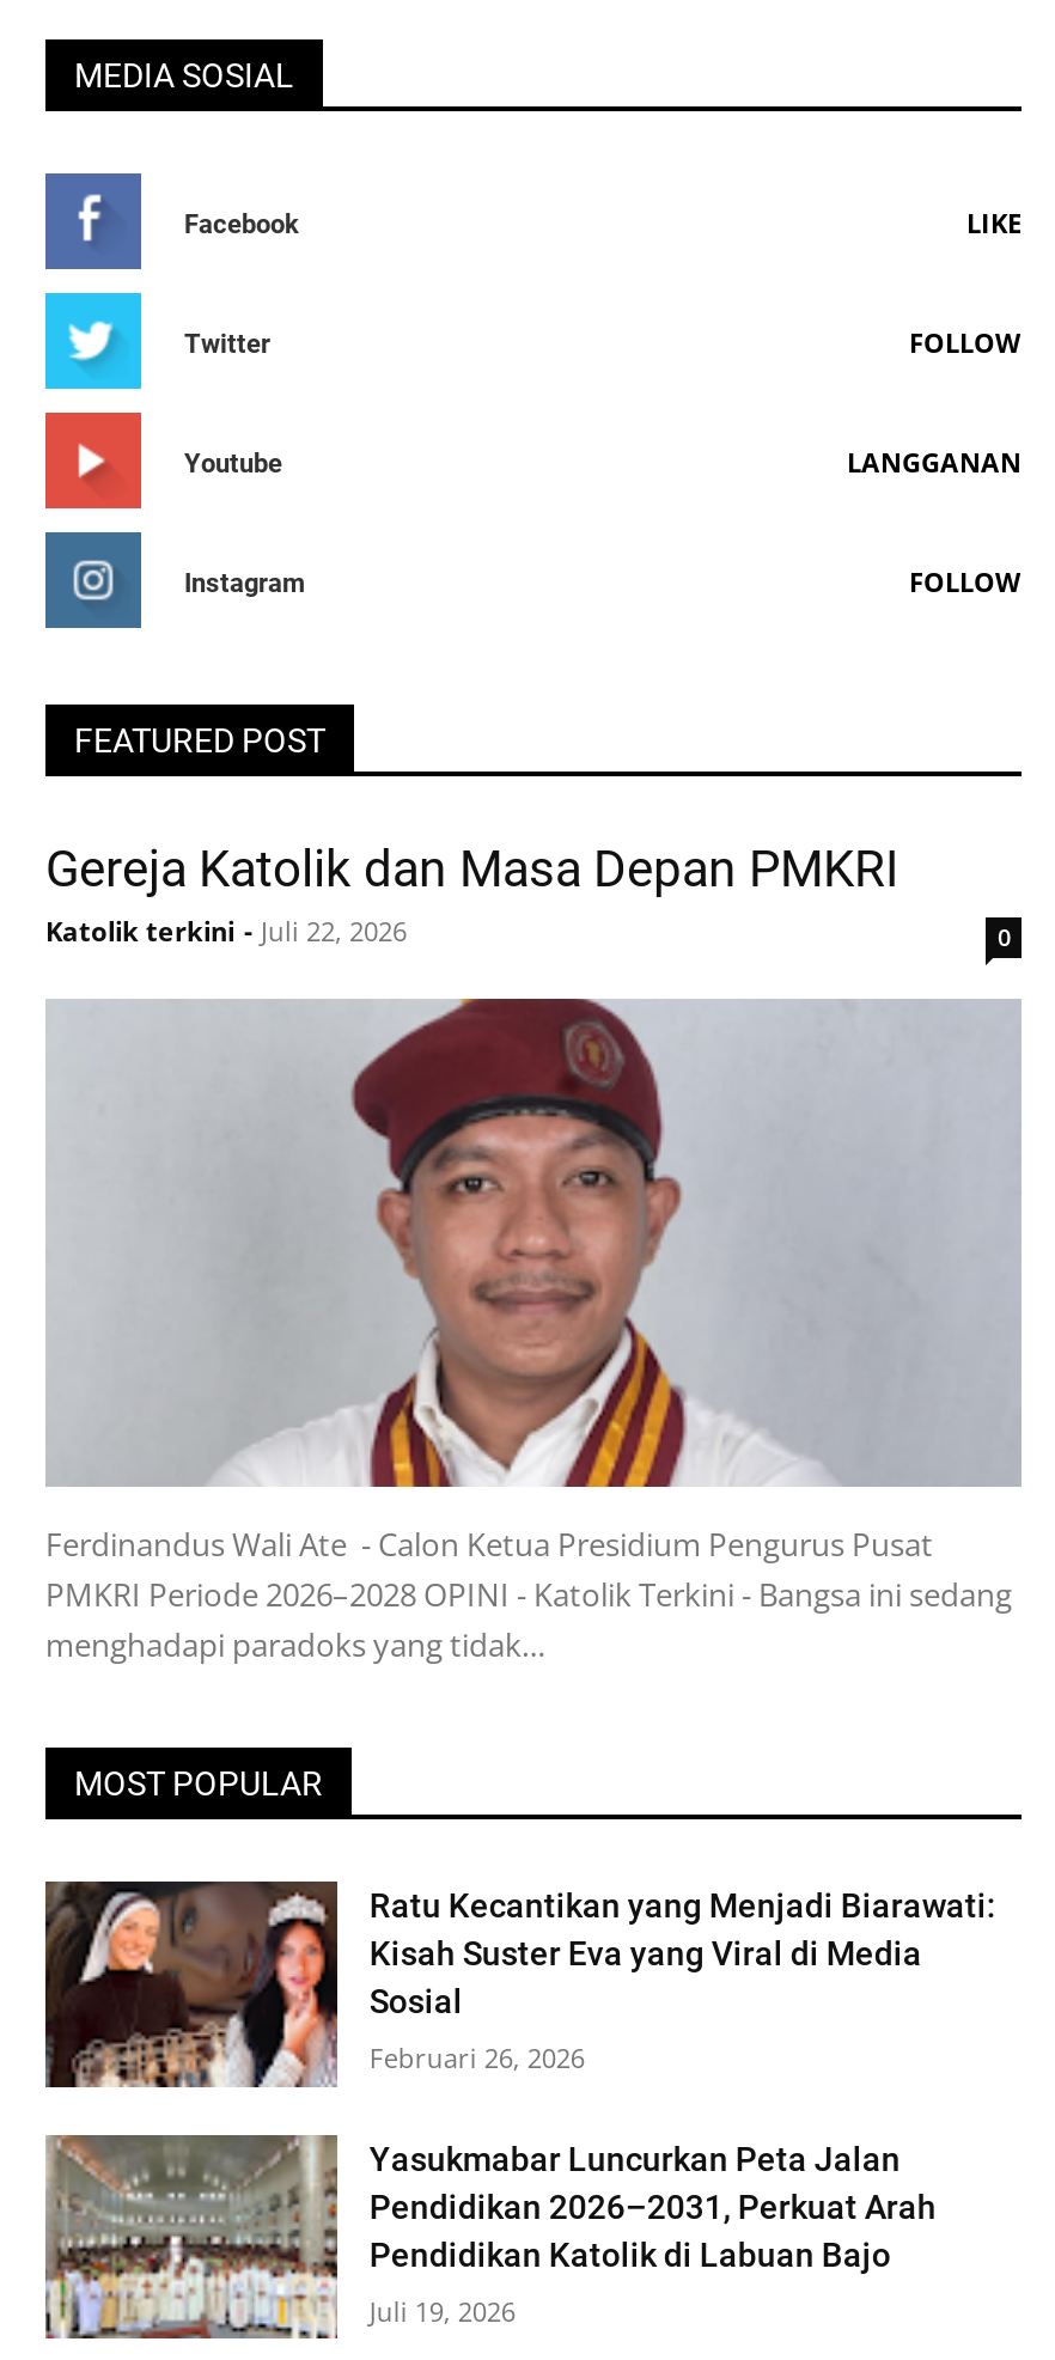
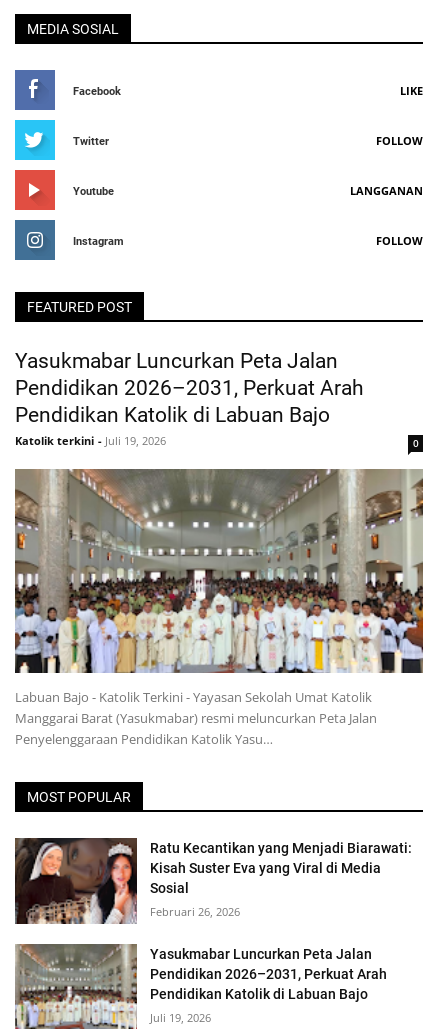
[45,841,900,949] Gereja Katolik dan Masa Depan PMKRI | Katolik terkini - Juli 22, 2026 -> [15,349,364,448] Yasukmabar Luncurkan Peta Jalan | Pendidikan 2026–2031, Perkuat Arah | Pendidikan Katolik di Labuan Bajo | Katolik terkini - Juli 19, 2026
[45,999,1022,1666] [image] | Ferdinandus Wali Ate - Calon Ketua Presidium Pengurus Pusat | PMKRI Periode 2026–2028 OPINI - Katolik Terkini - Bangsa ini sedang | menghadapi paradoks yang tidak… -> [14,469,424,748] [image] | Labuan Bajo - Katolik Terkini - Yayasan Sekolah Umat Katolik | Manggarai Barat (Yasukmabar) resmi meluncurkan Peta Jalan | Penyelenggaraan Pendidikan Katolik Yasu…

